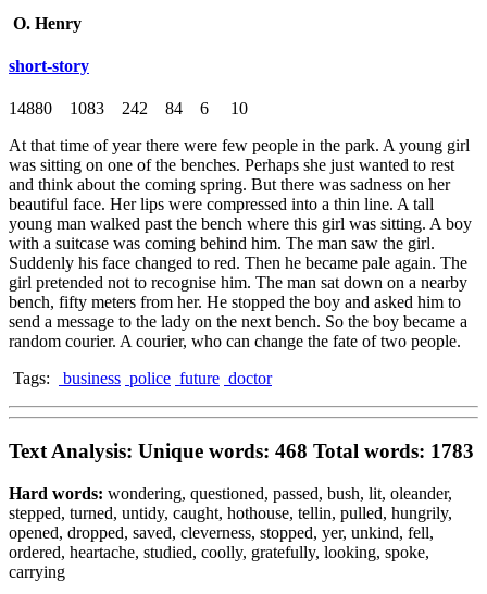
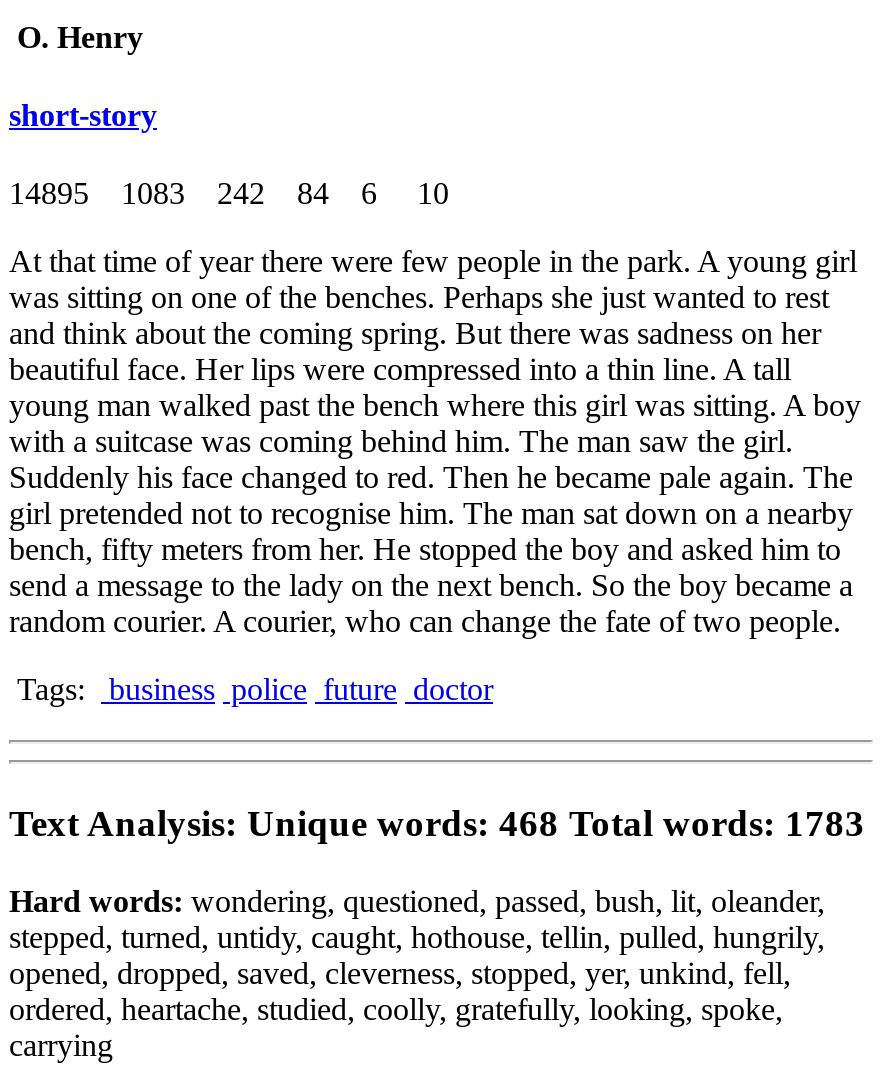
[9,100,248,118] 14880 1083 242 84 6 10 -> [9,177,449,211] 14895 1083 242 84 6 10

